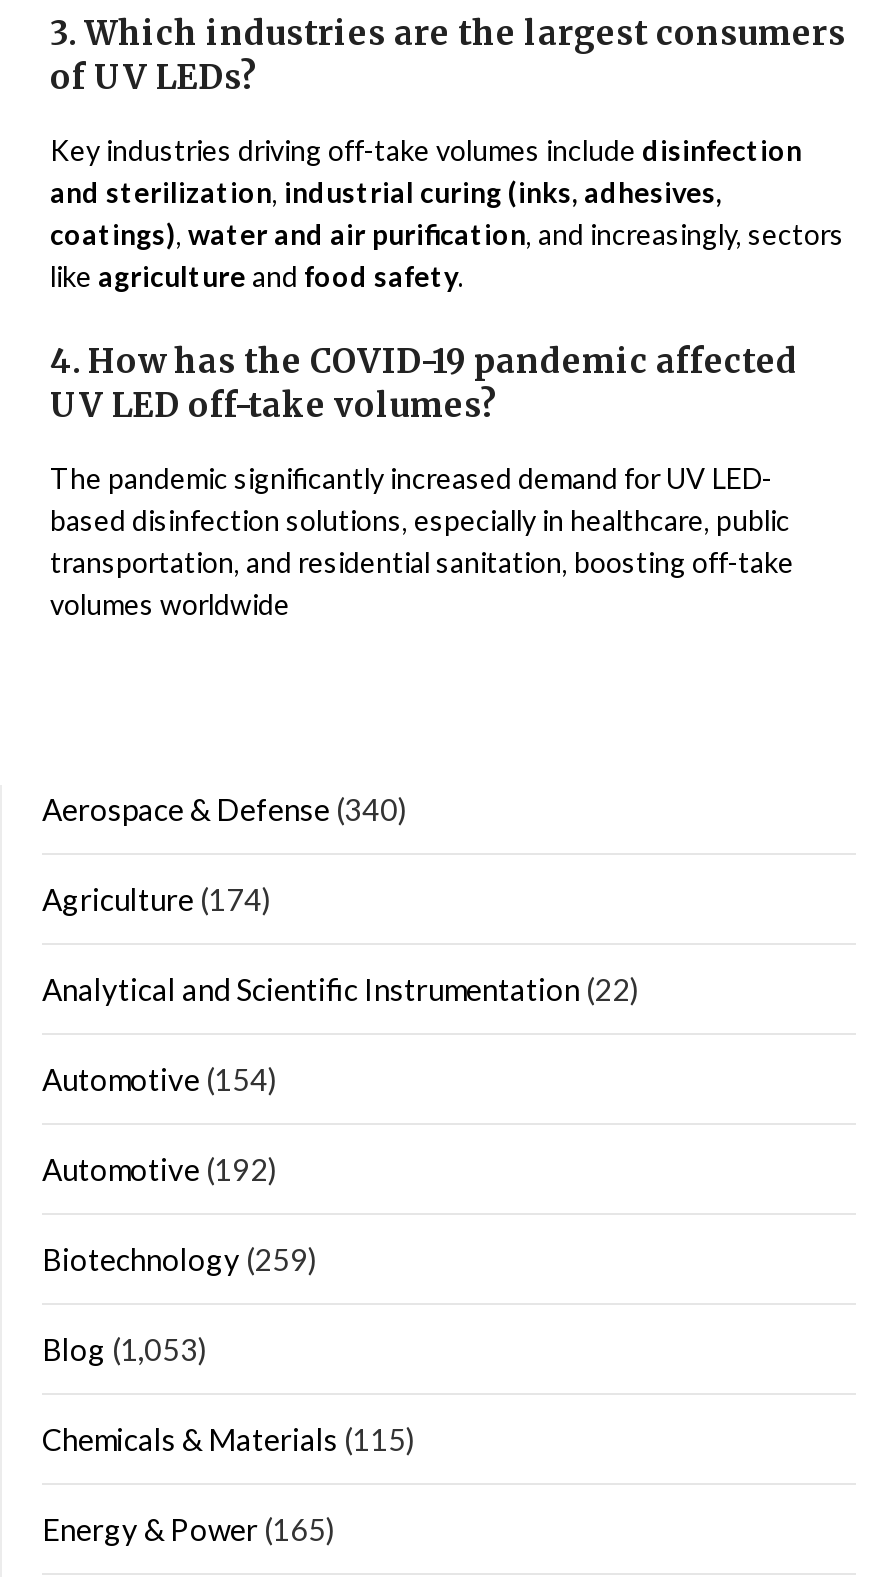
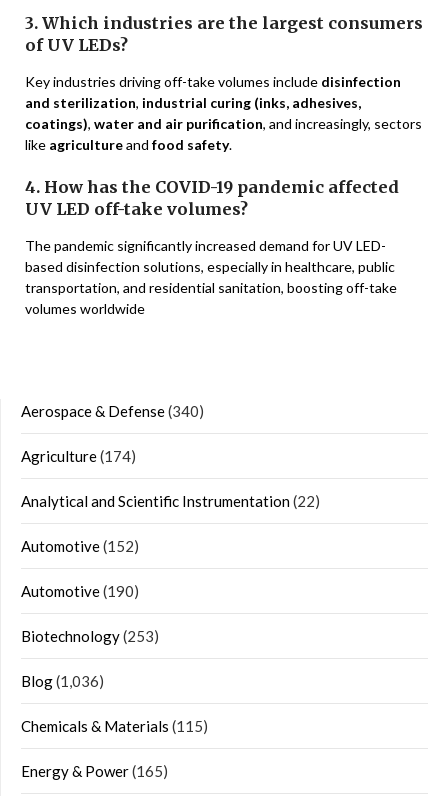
[42,1061,278,1097] Automotive (154) -> [21,537,139,555] Automotive (152)
[42,1151,278,1187] Automotive (192) -> [21,582,139,600] Automotive (190)
[42,1241,318,1277] Biotechnology (259) -> [21,627,159,645] Biotechnology (253)
[42,1331,208,1367] Blog (1,053) -> [21,672,104,690] Blog (1,036)

